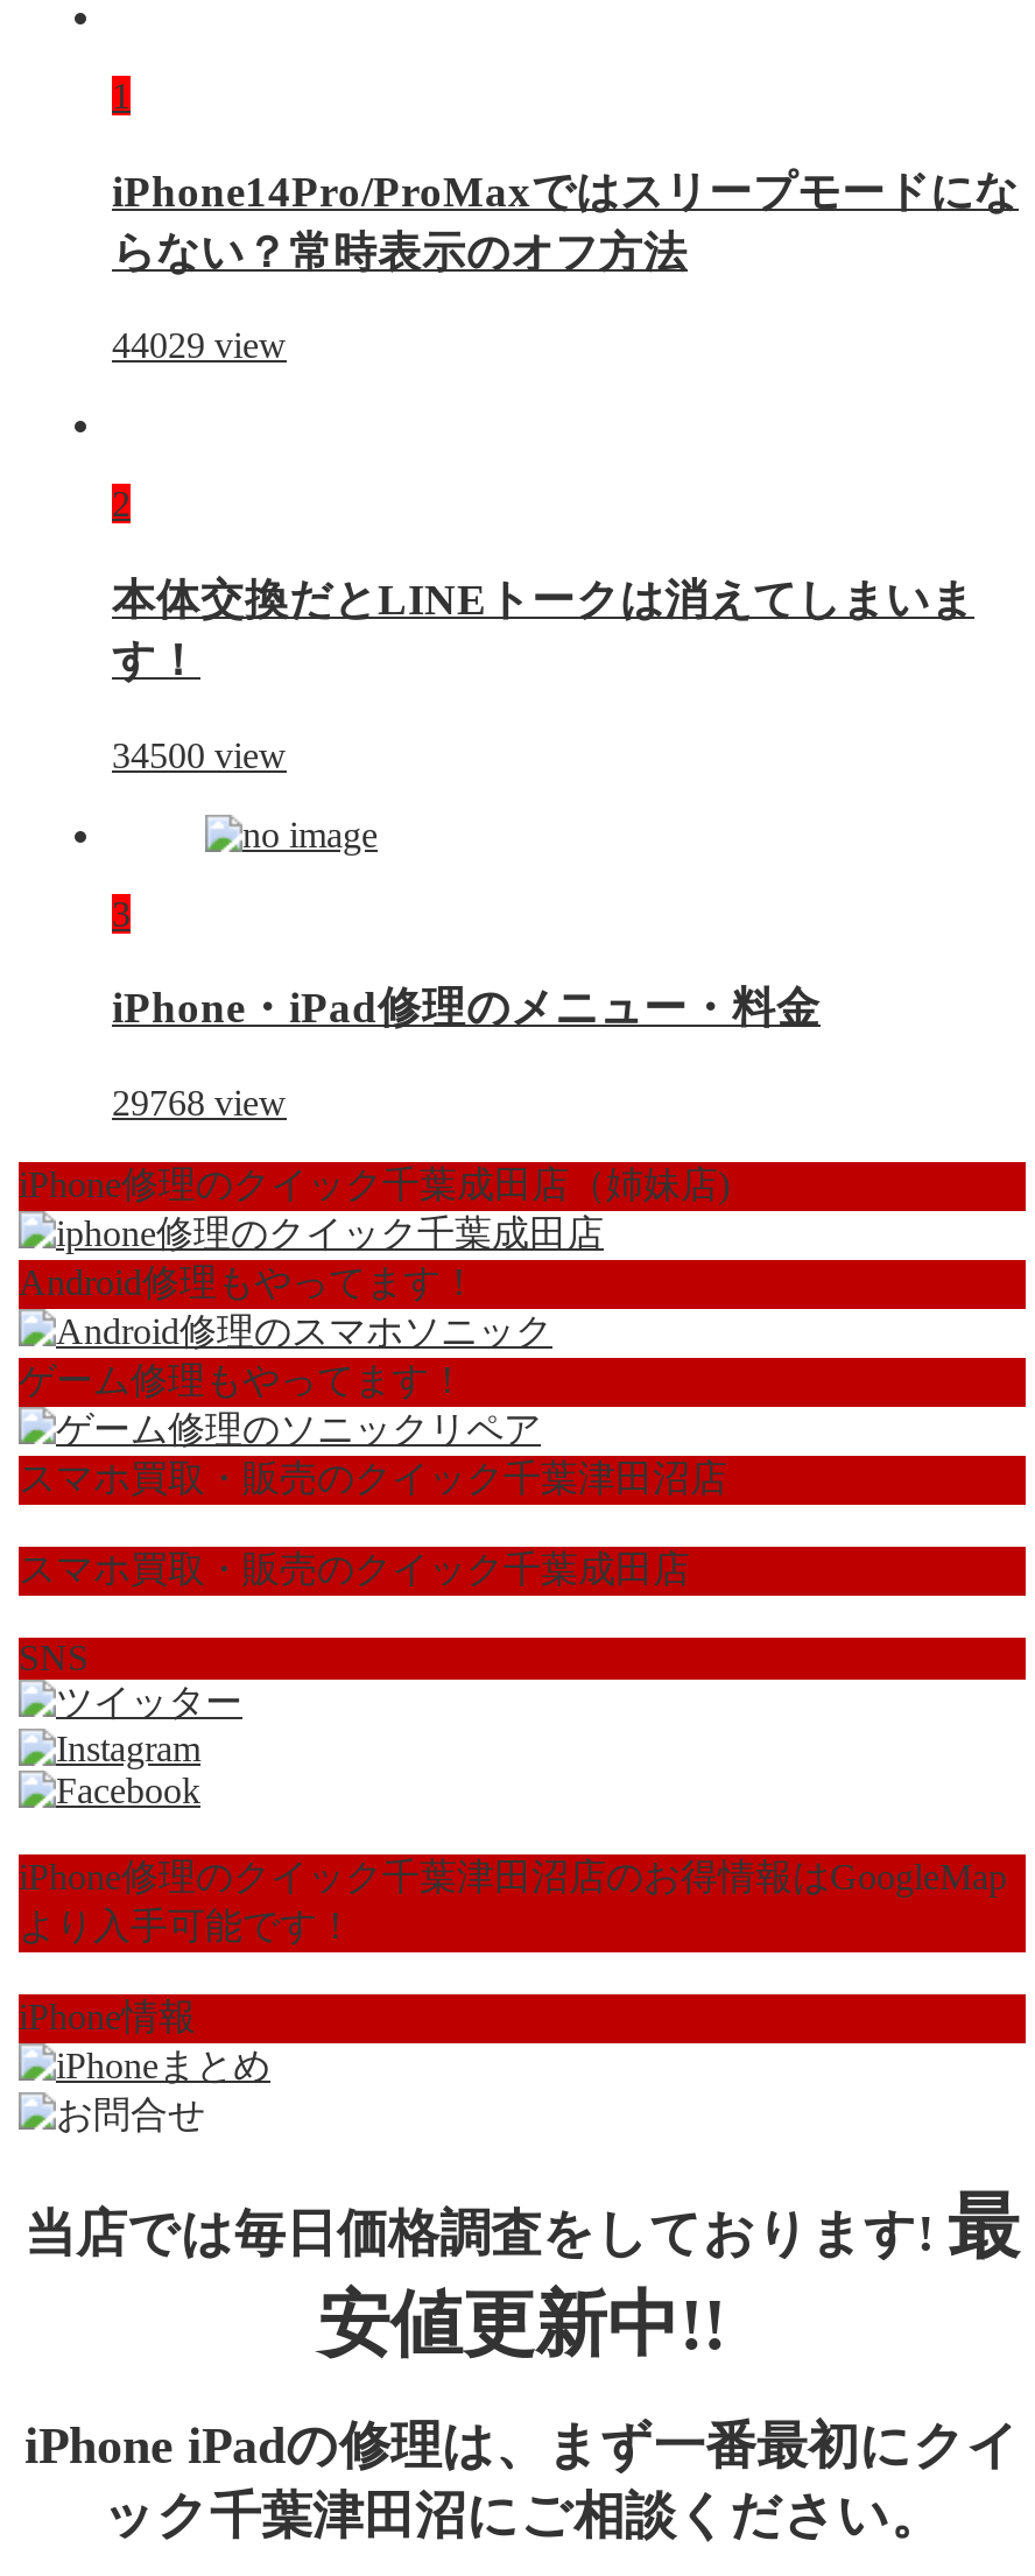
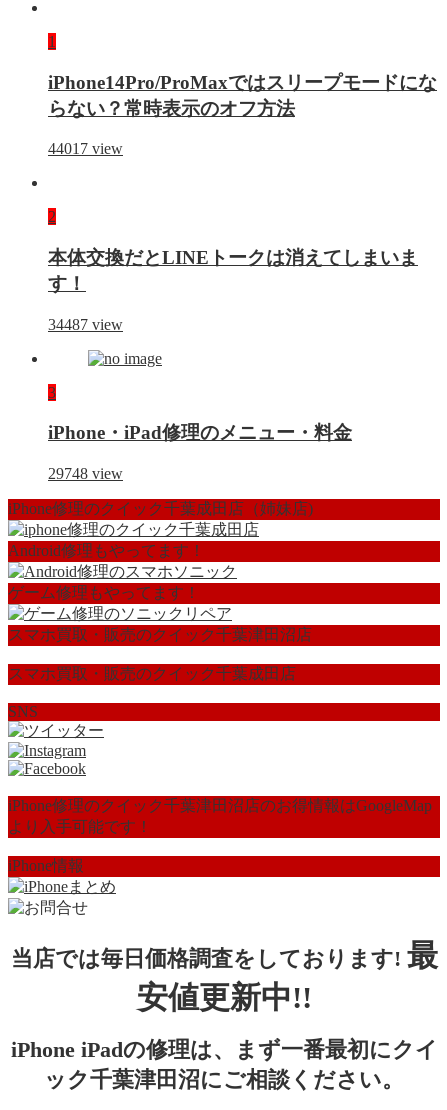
[112,326,287,366] 44029 view -> [48,140,123,157] 44017 view
[112,735,287,775] 34500 view -> [48,316,123,333] 34487 view
[112,1083,287,1123] 29768 view -> [48,465,123,482] 29748 view

